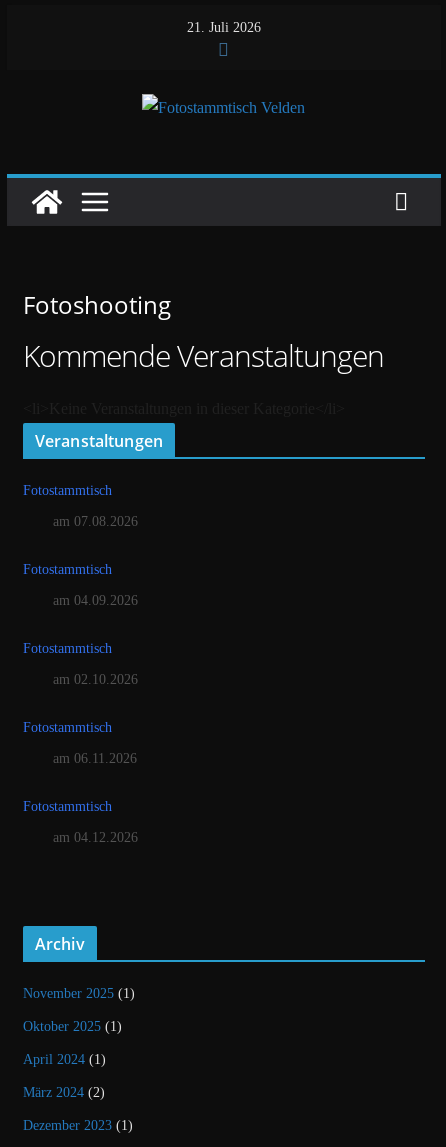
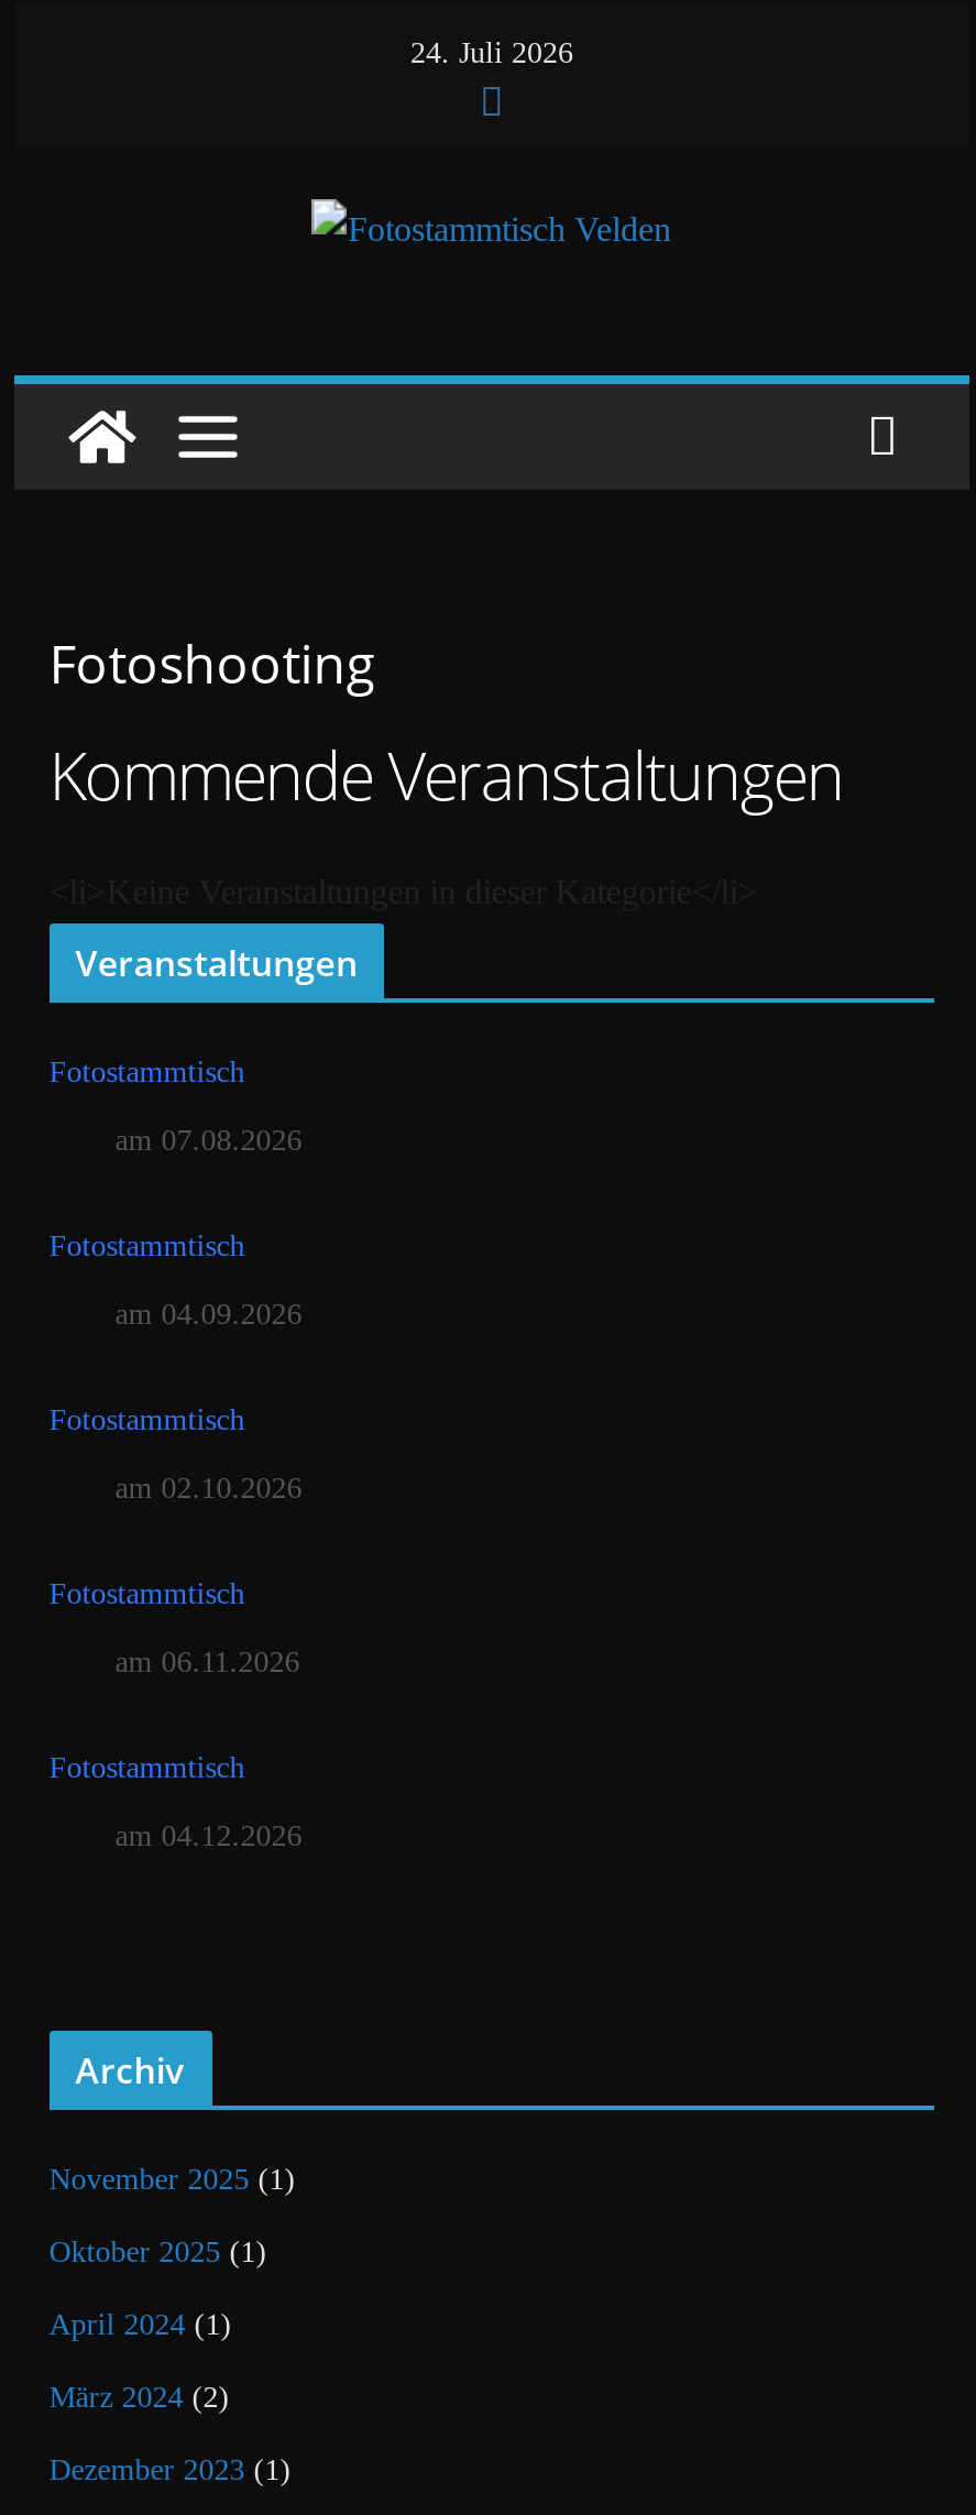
[187,20,261,35] 21. Juli 2026 -> [410,36,573,69] 24. Juli 2026

